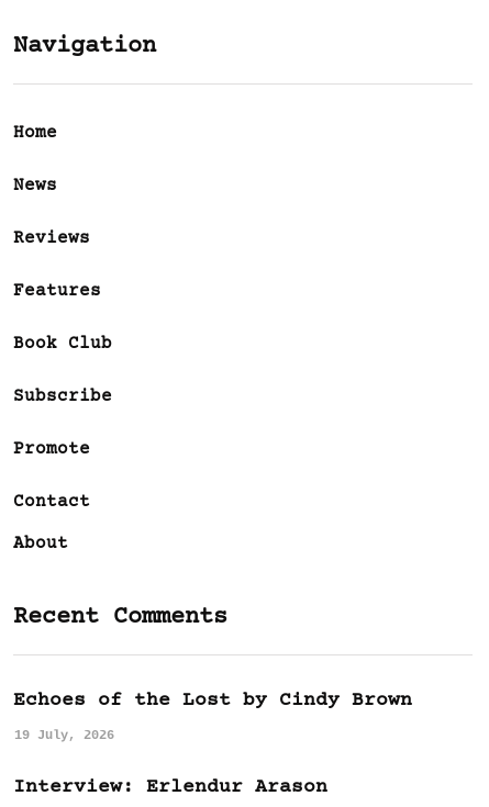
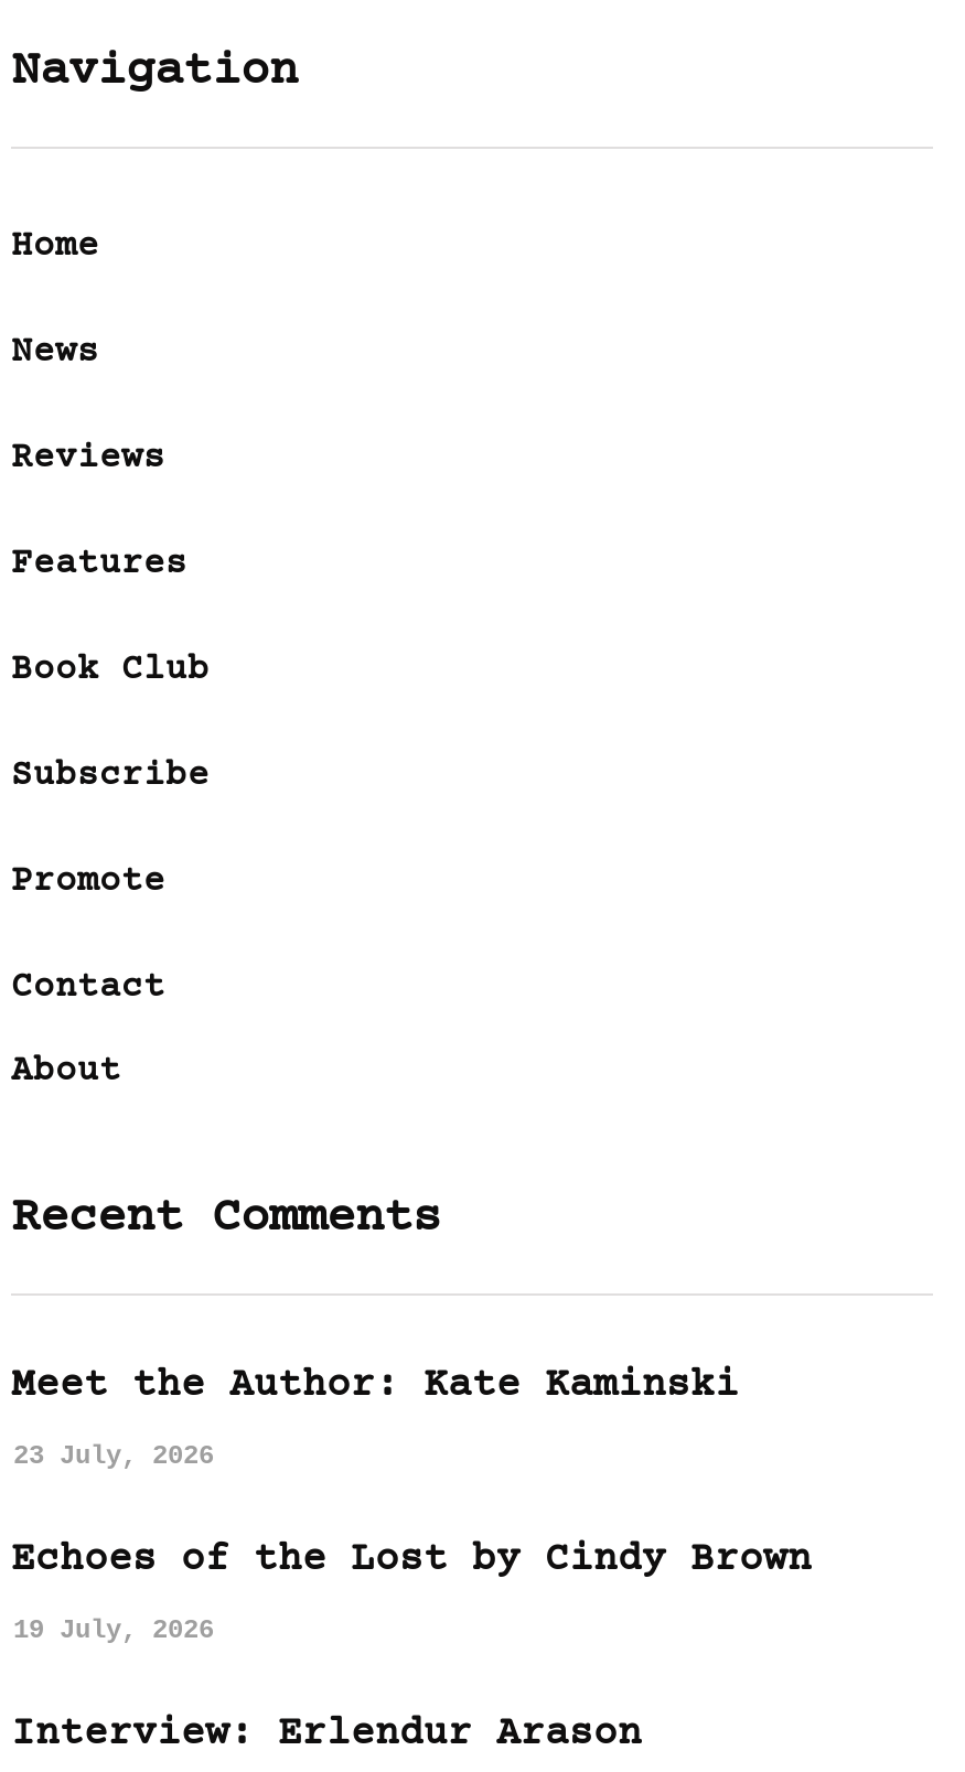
none -> [11,1364,739,1473] Meet the Author: Kate Kaminski | 23 July, 2026

